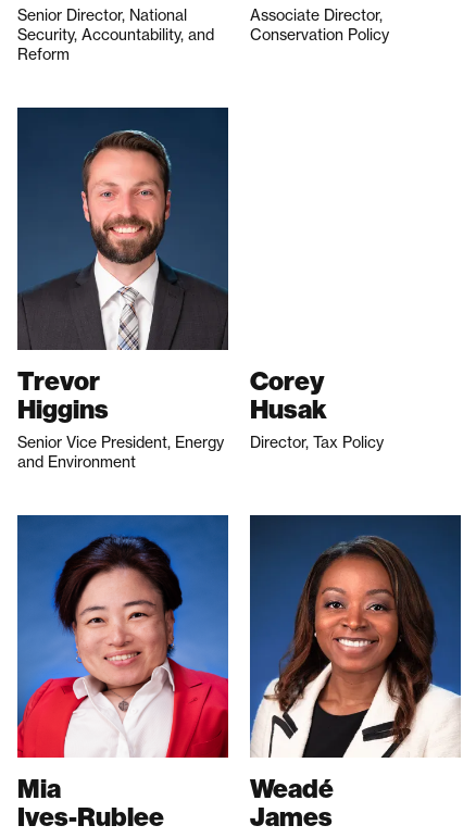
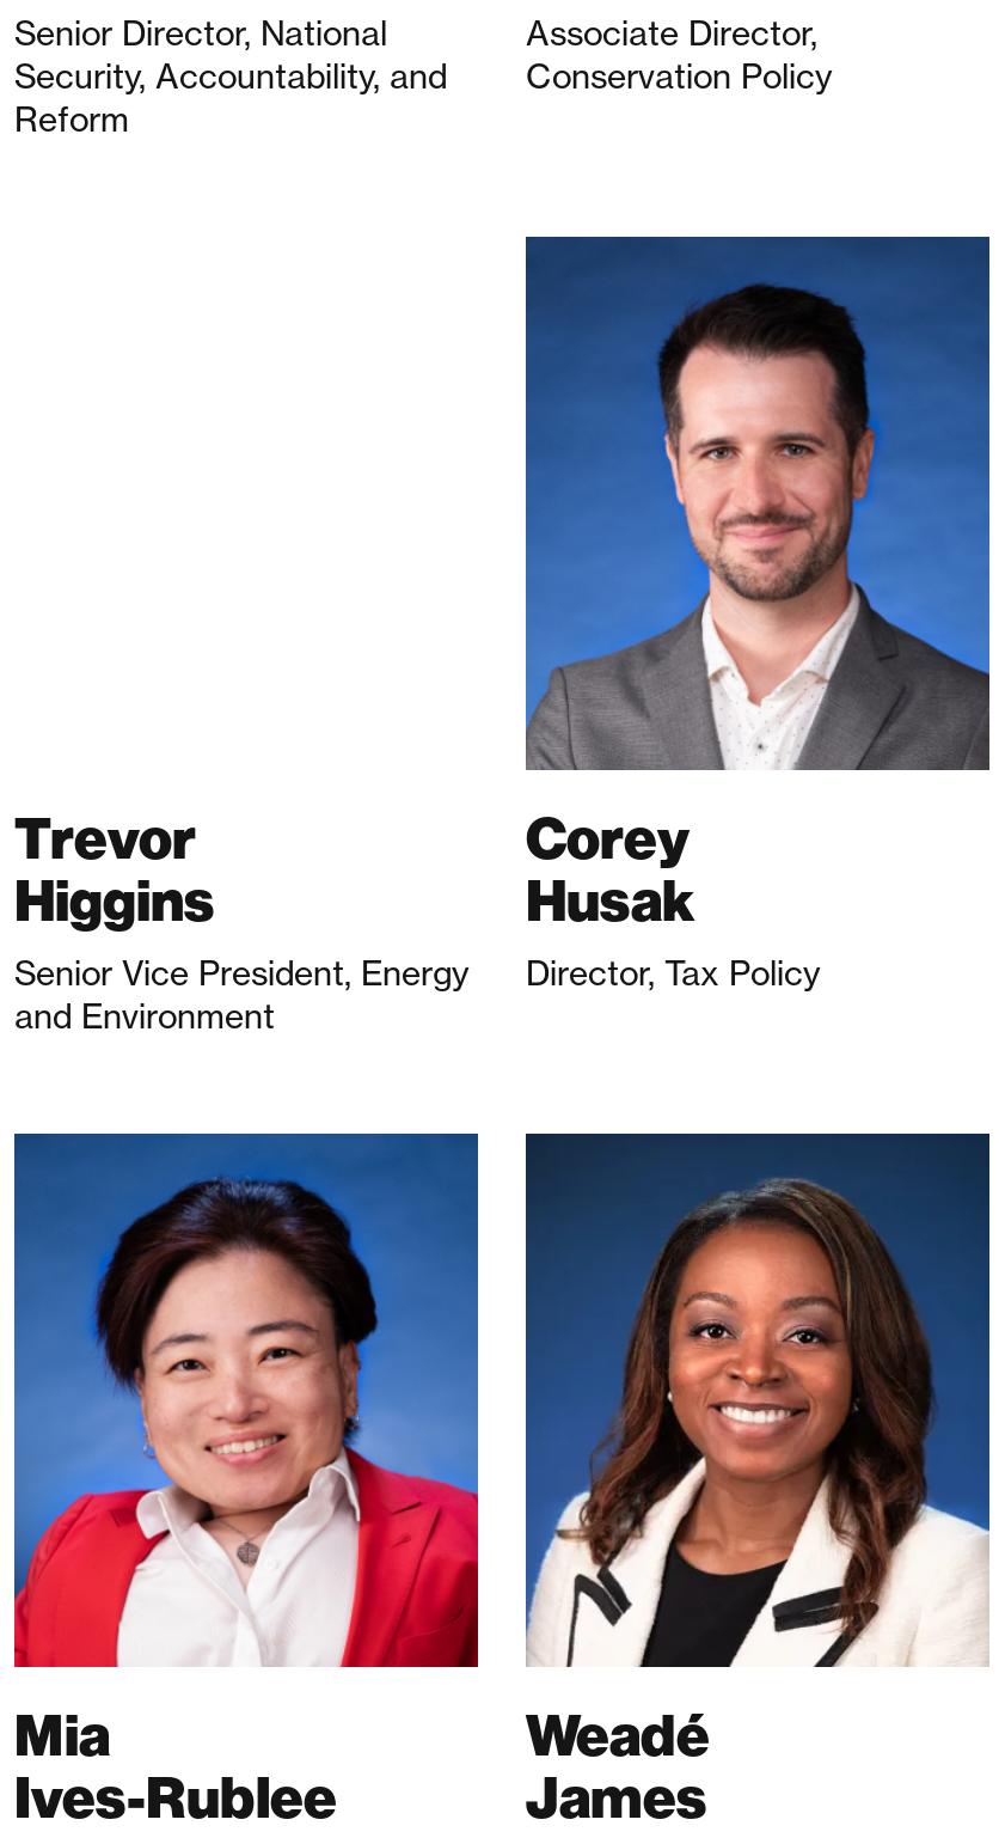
none -> [523,234,992,773] [image]
[16,107,229,351] [image] -> none

